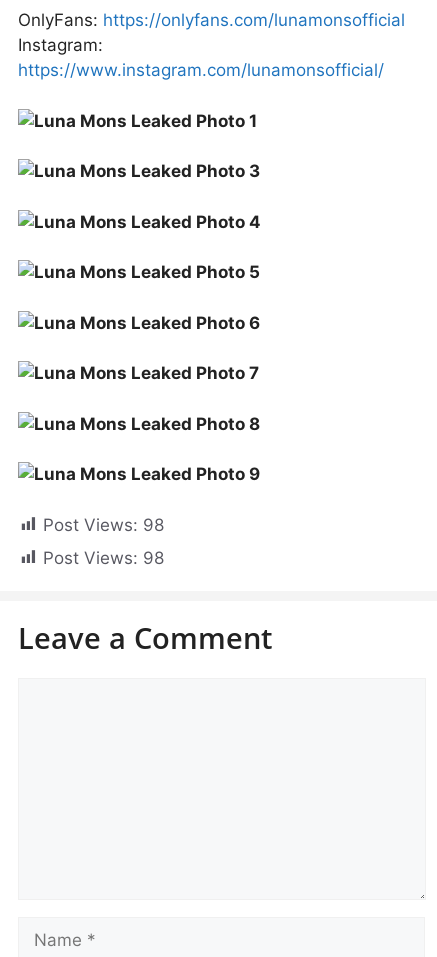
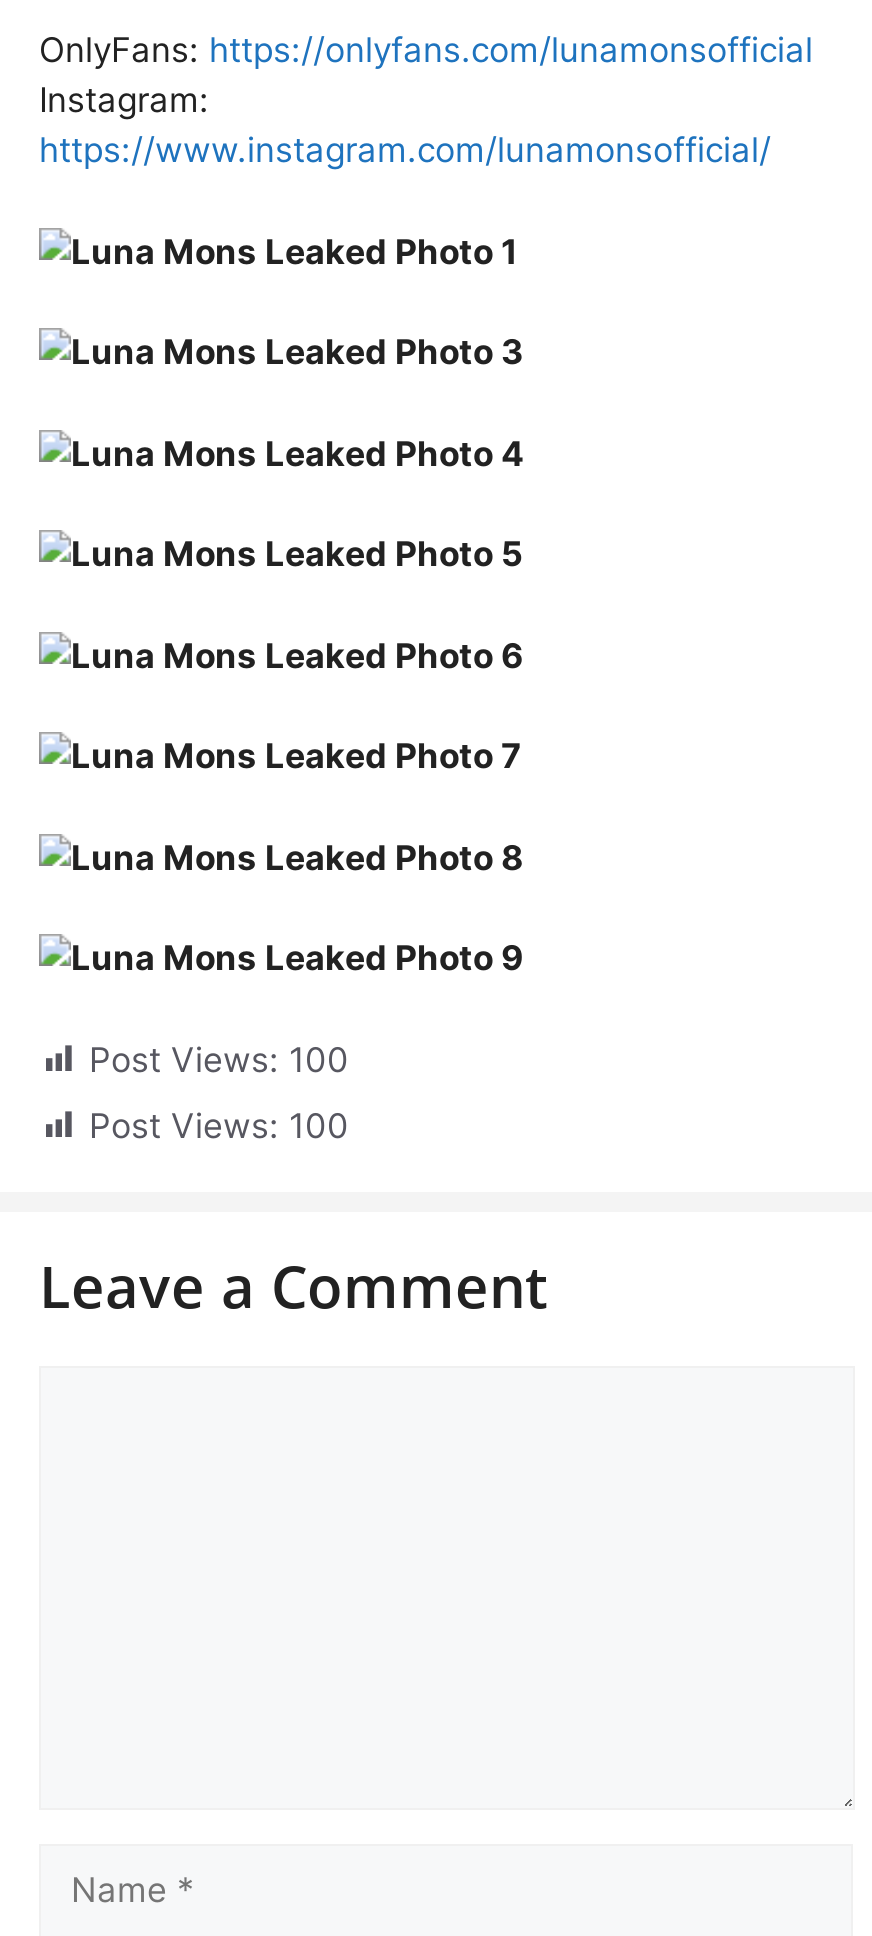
[43,514,164,534] Post Views: 98 -> [89,1039,349,1079] Post Views: 100
[43,548,164,568] Post Views: 98 -> [89,1106,349,1146] Post Views: 100

